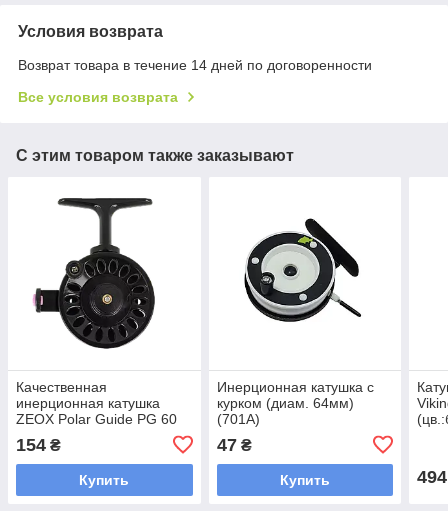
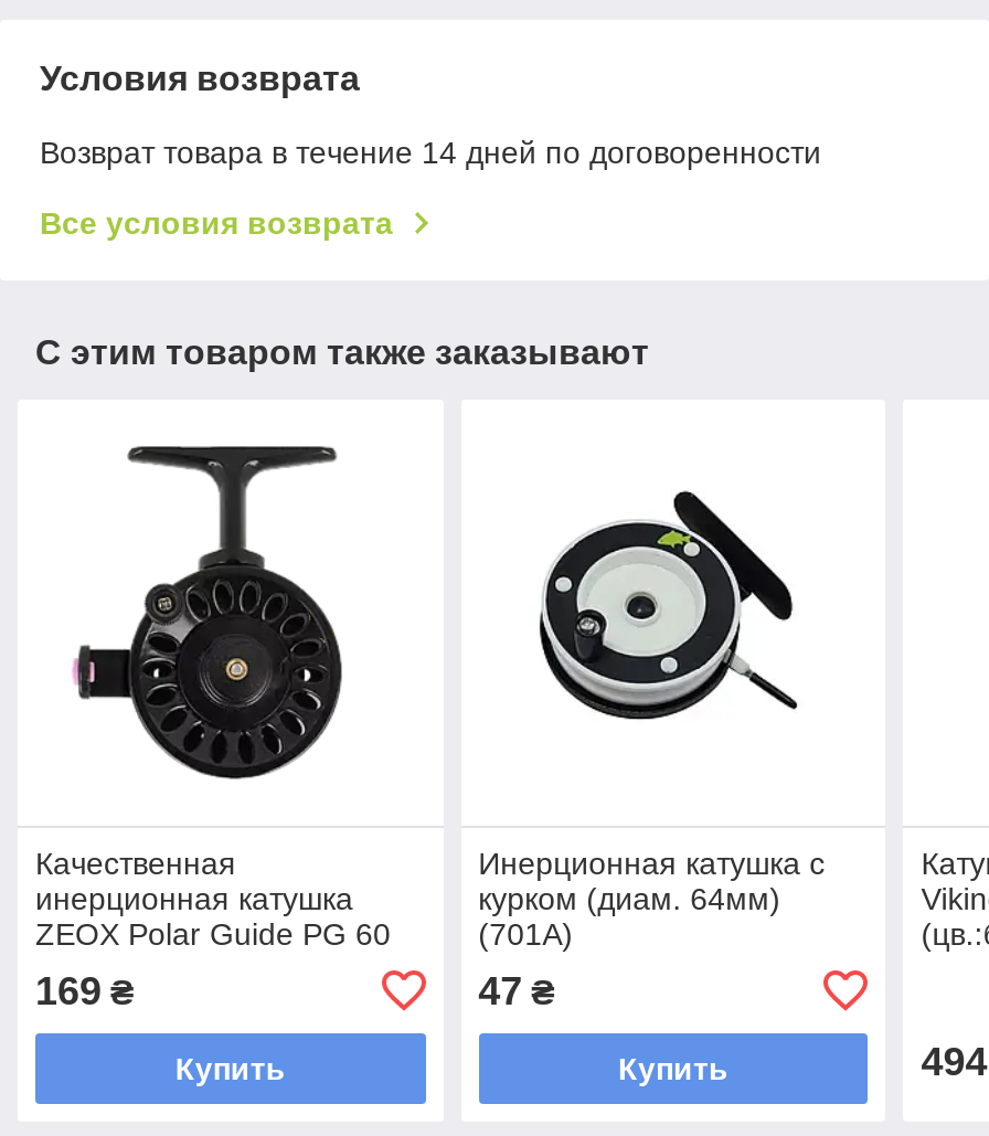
[16,435,61,455] 154 ₴ -> [35,969,135,1013] 169 ₴

